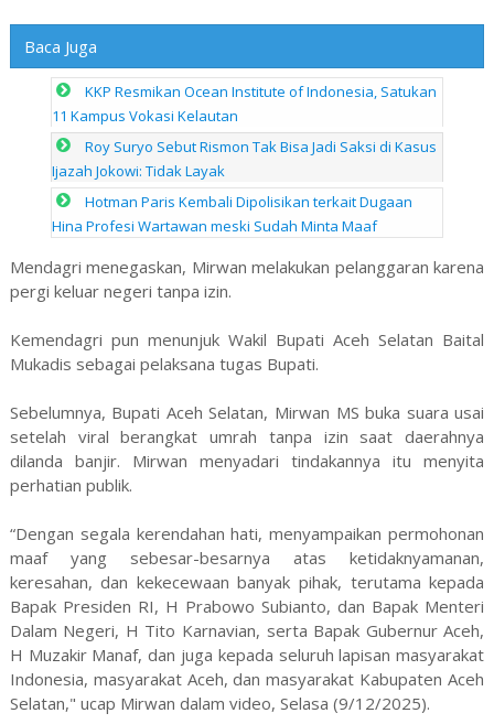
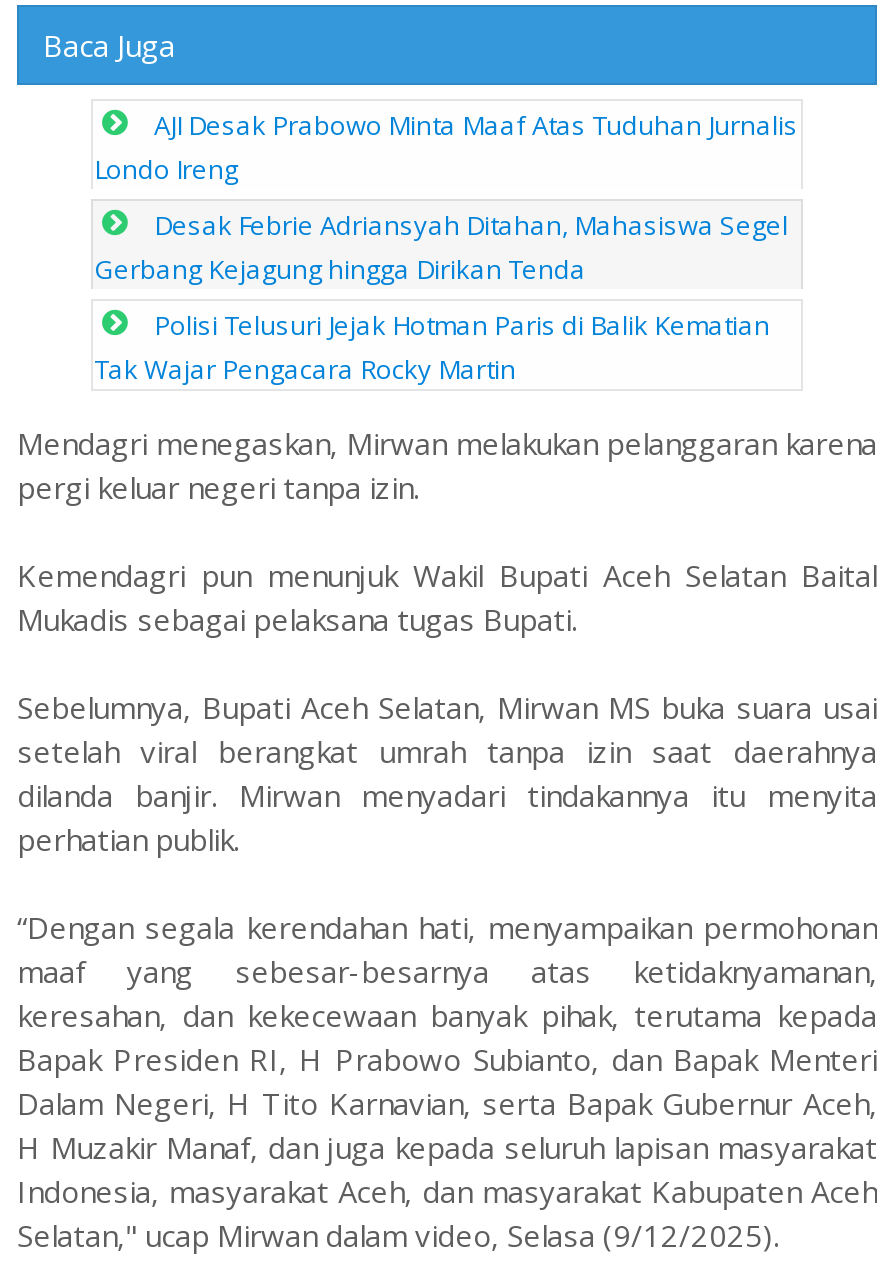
[52,81,437,125] KKP Resmikan Ocean Institute of Indonesia, Satukan | 11 Kampus Vokasi Kelautan -> [94,108,798,188] AJI Desak Prabowo Minta Maaf Atas Tuduhan Jurnalis | Londo Ireng
[52,136,437,180] Roy Suryo Sebut Rismon Tak Bisa Jadi Saksi di Kasus | Ijazah Jokowi: Tidak Layak -> [94,208,788,288] Desak Febrie Adriansyah Ditahan, Mahasiswa Segel | Gerbang Kejagung hingga Dirikan Tenda
[52,191,413,235] Hotman Paris Kembali Dipolisikan terkait Dugaan | Hina Profesi Wartawan meski Sudah Minta Maaf -> [94,308,770,388] Polisi Telusuri Jejak Hotman Paris di Balik Kematian | Tak Wajar Pengacara Rocky Martin

